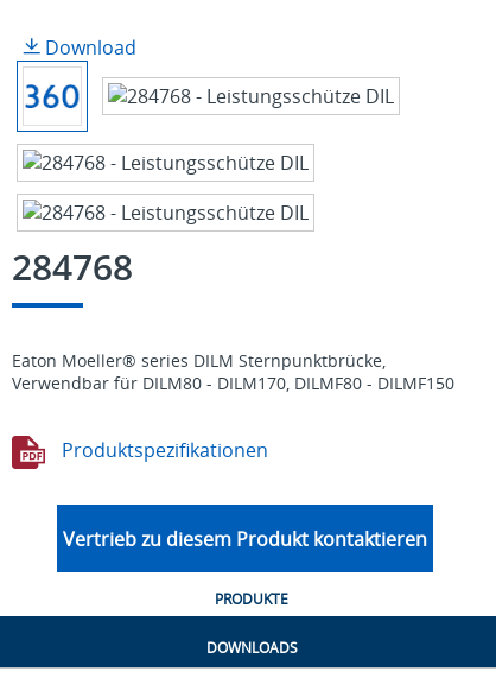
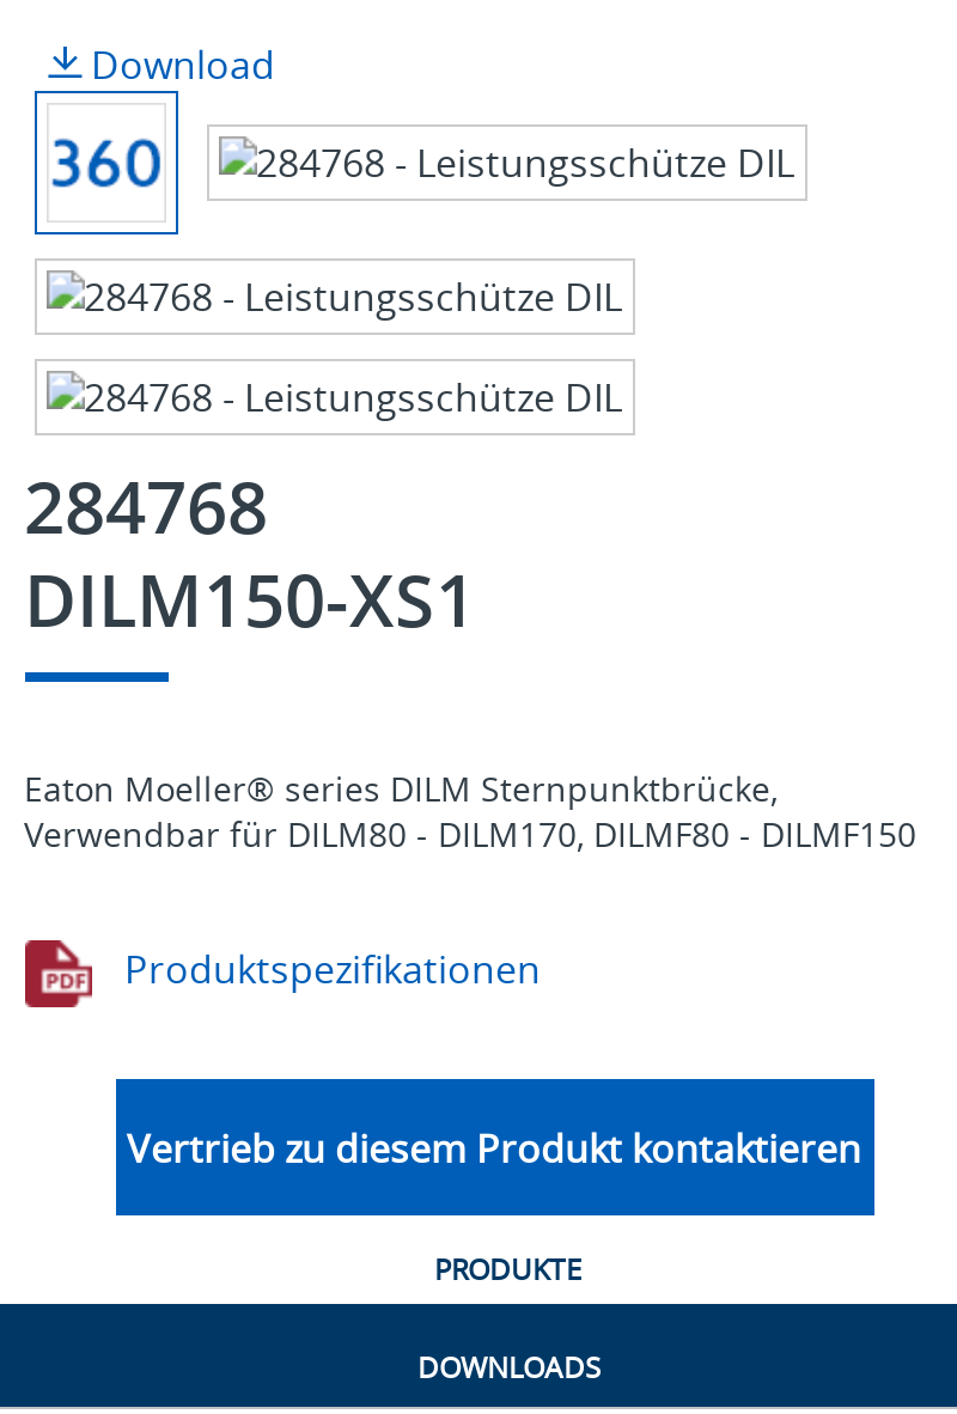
none -> [24,550,476,648] DILM150-XS1

